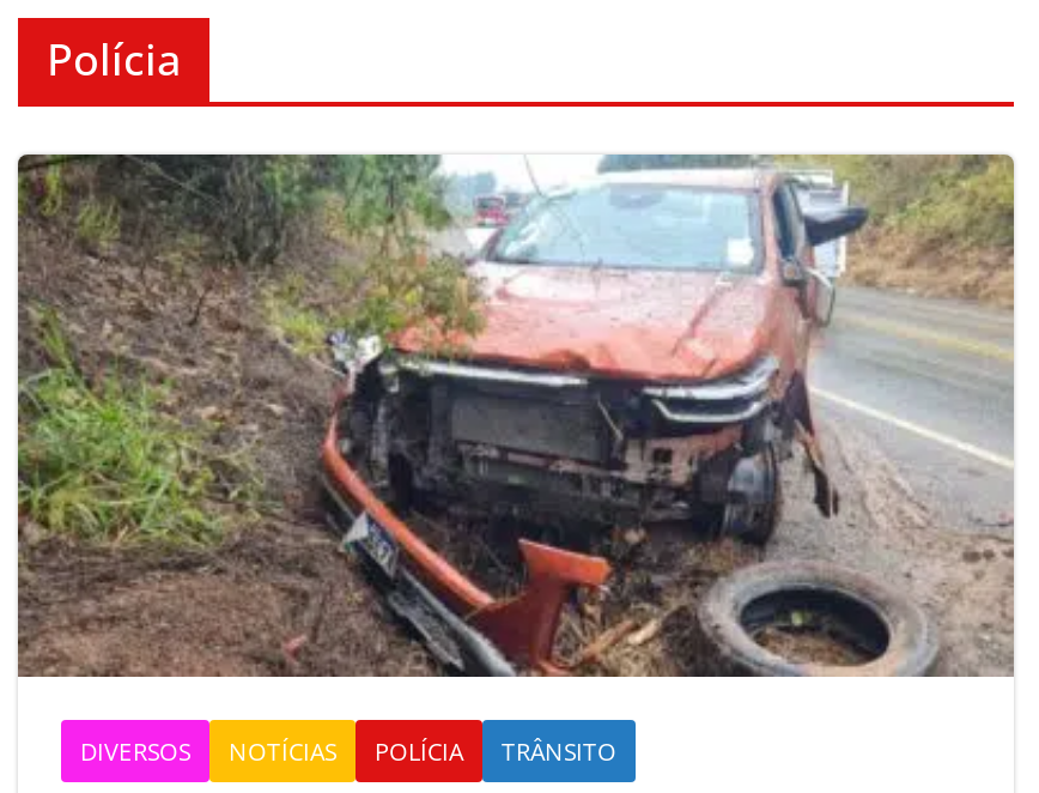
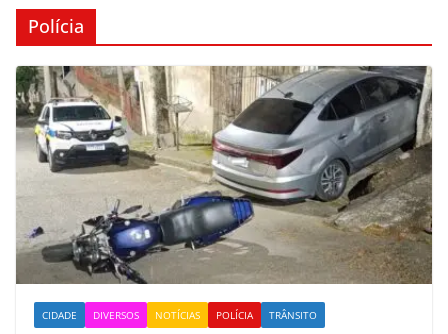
[16,152,1014,679] [image] -> [16,65,432,285] [image]
none -> [42,308,77,322] CIDADE

